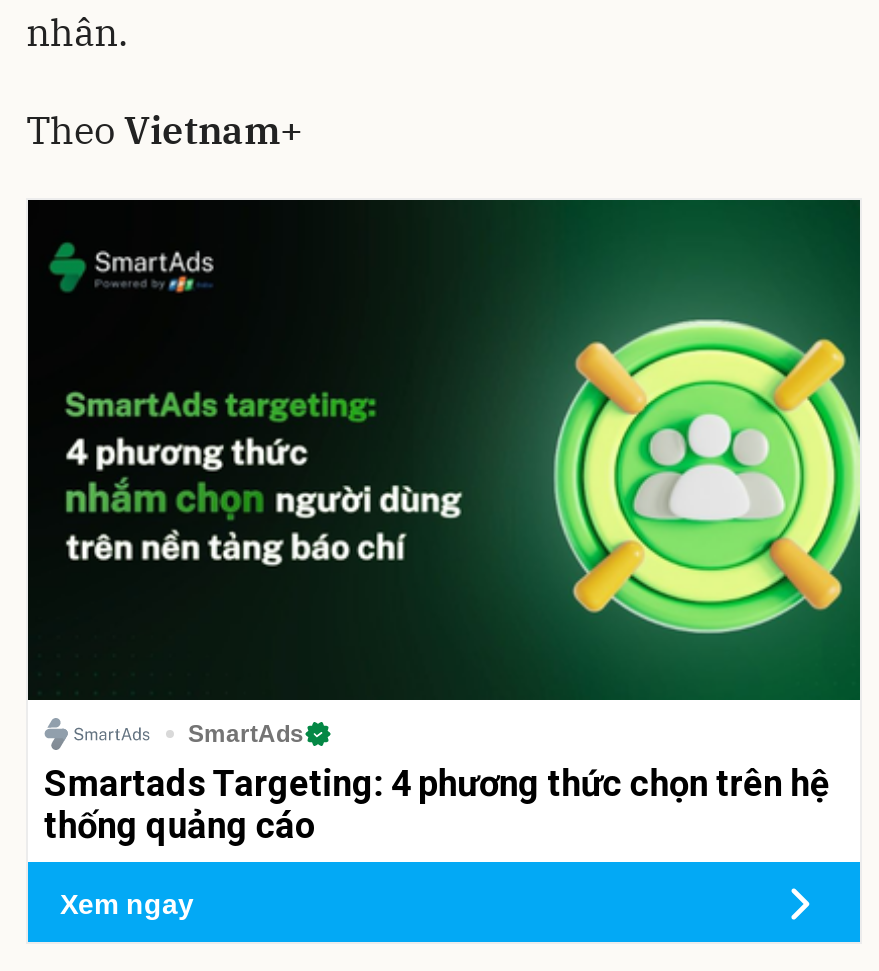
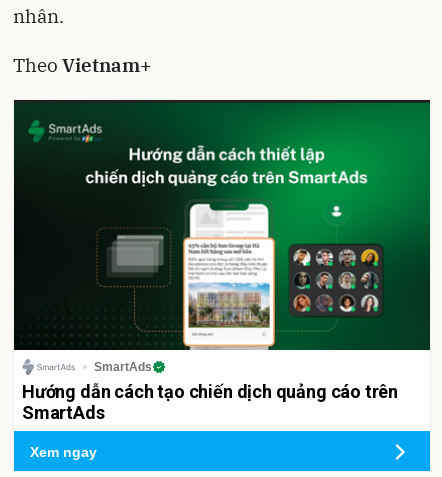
[28,200,862,846] [image] | Smartads Targeting: 4 phương thức chọn trên hệ | thống quảng cáo -> [14,100,431,423] [image] | Hướng dẫn cách tạo chiến dịch quảng cáo trên | SmartAds

